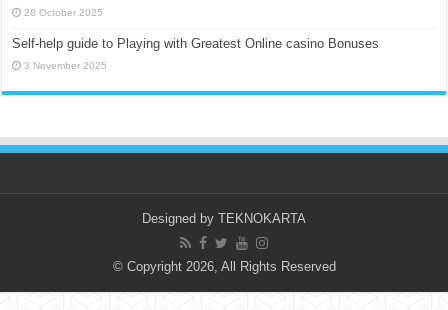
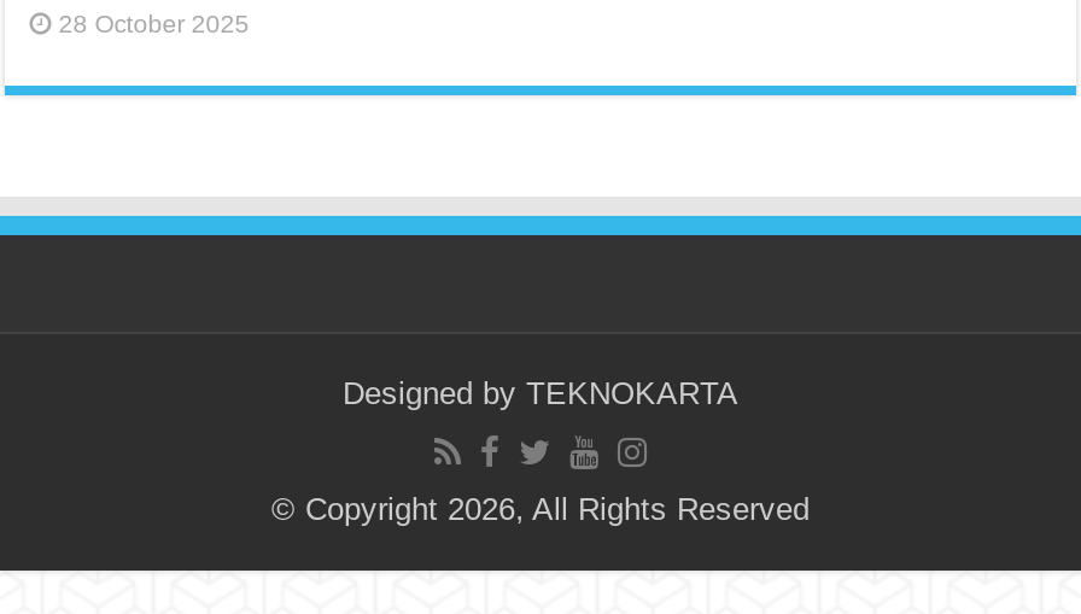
[12,36,379,71] Self-help guide to Playing with Greatest Online casino Bonuses | 3 November 2025 -> none

